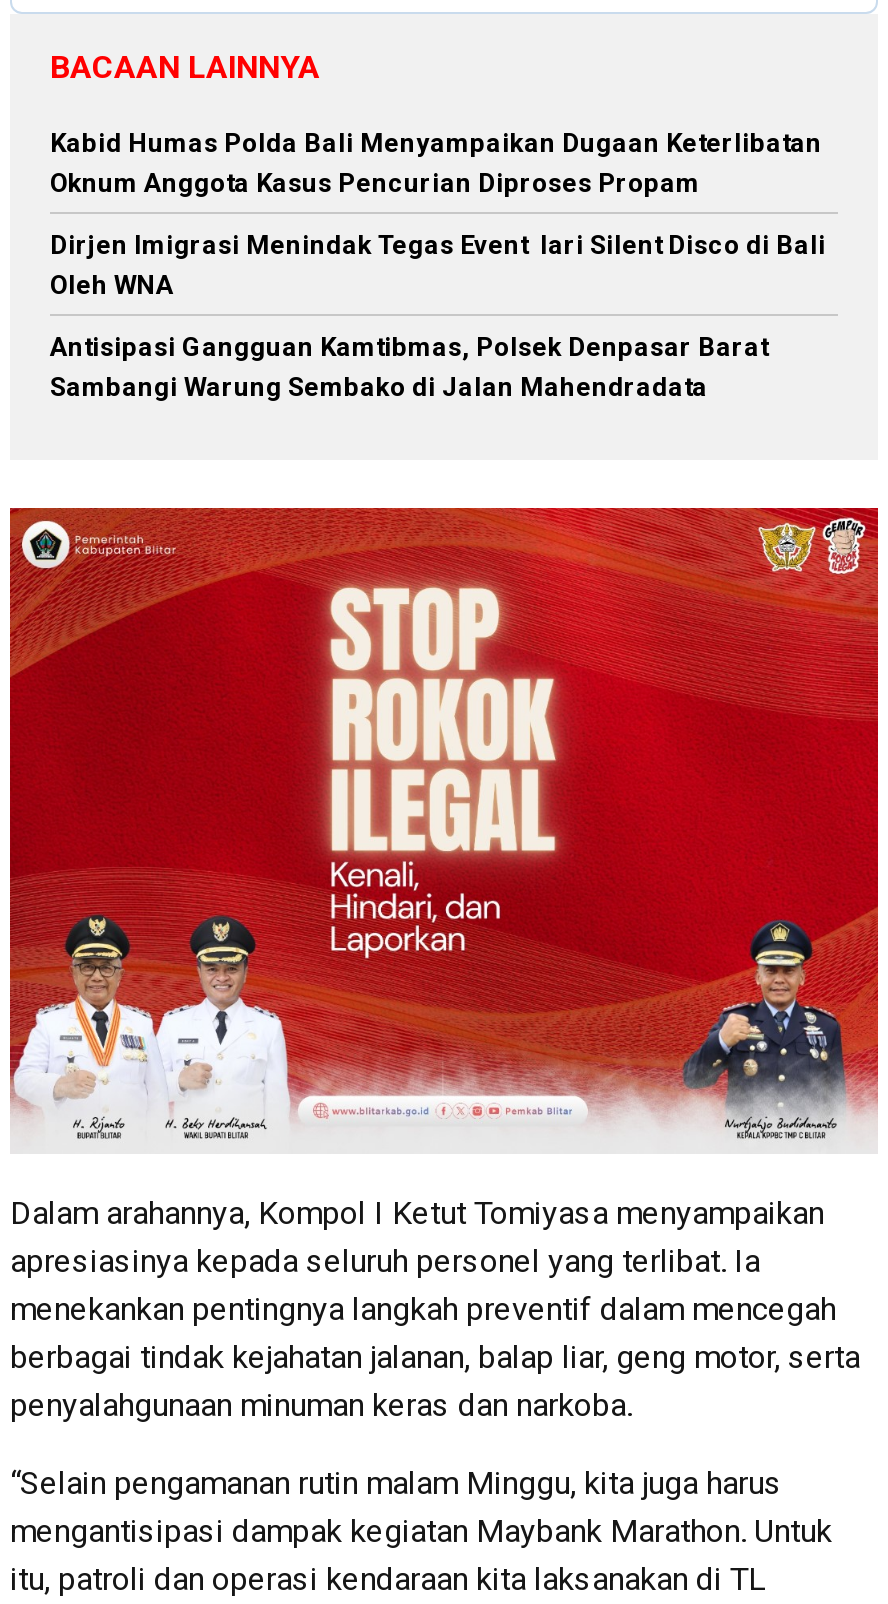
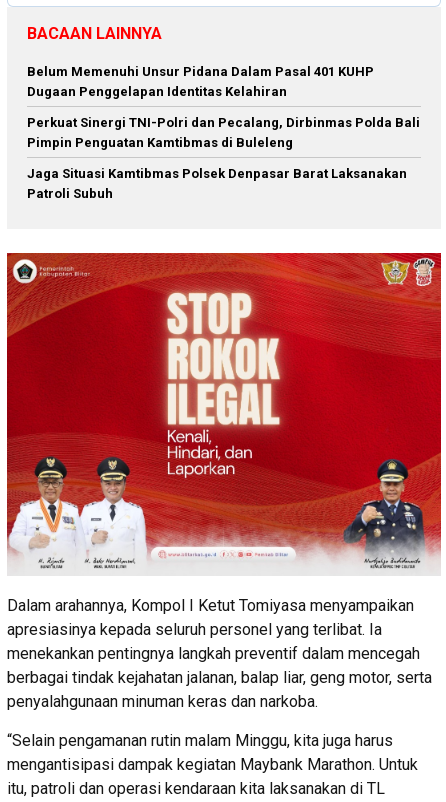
[50,128,822,198] Kabid Humas Polda Bali Menyampaikan Dugaan Keterlibatan | Oknum Anggota Kasus Pencurian Diproses Propam -> [27,64,374,99] Belum Memenuhi Unsur Pidana Dalam Pasal 401 KUHP | Dugaan Penggelapan Identitas Kelahiran
[50,230,826,300] Dirjen Imigrasi Menindak Tegas Event lari Silent Disco di Bali | Oleh WNA -> [27,115,420,150] Perkuat Sinergi TNI-Polri dan Pecalang, Dirbinmas Polda Bali | Pimpin Penguatan Kamtibmas di Buleleng
[50,332,768,402] Antisipasi Gangguan Kamtibmas, Polsek Denpasar Barat | Sambangi Warung Sembako di Jalan Mahendradata -> [27,166,407,201] Jaga Situasi Kamtibmas Polsek Denpasar Barat Laksanakan | Patroli Subuh

